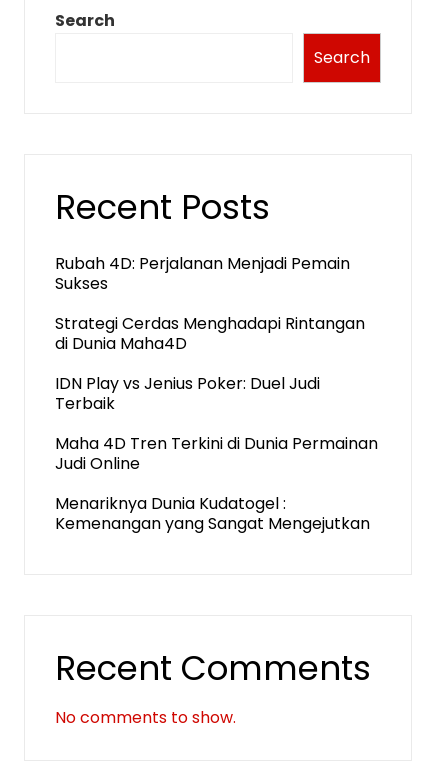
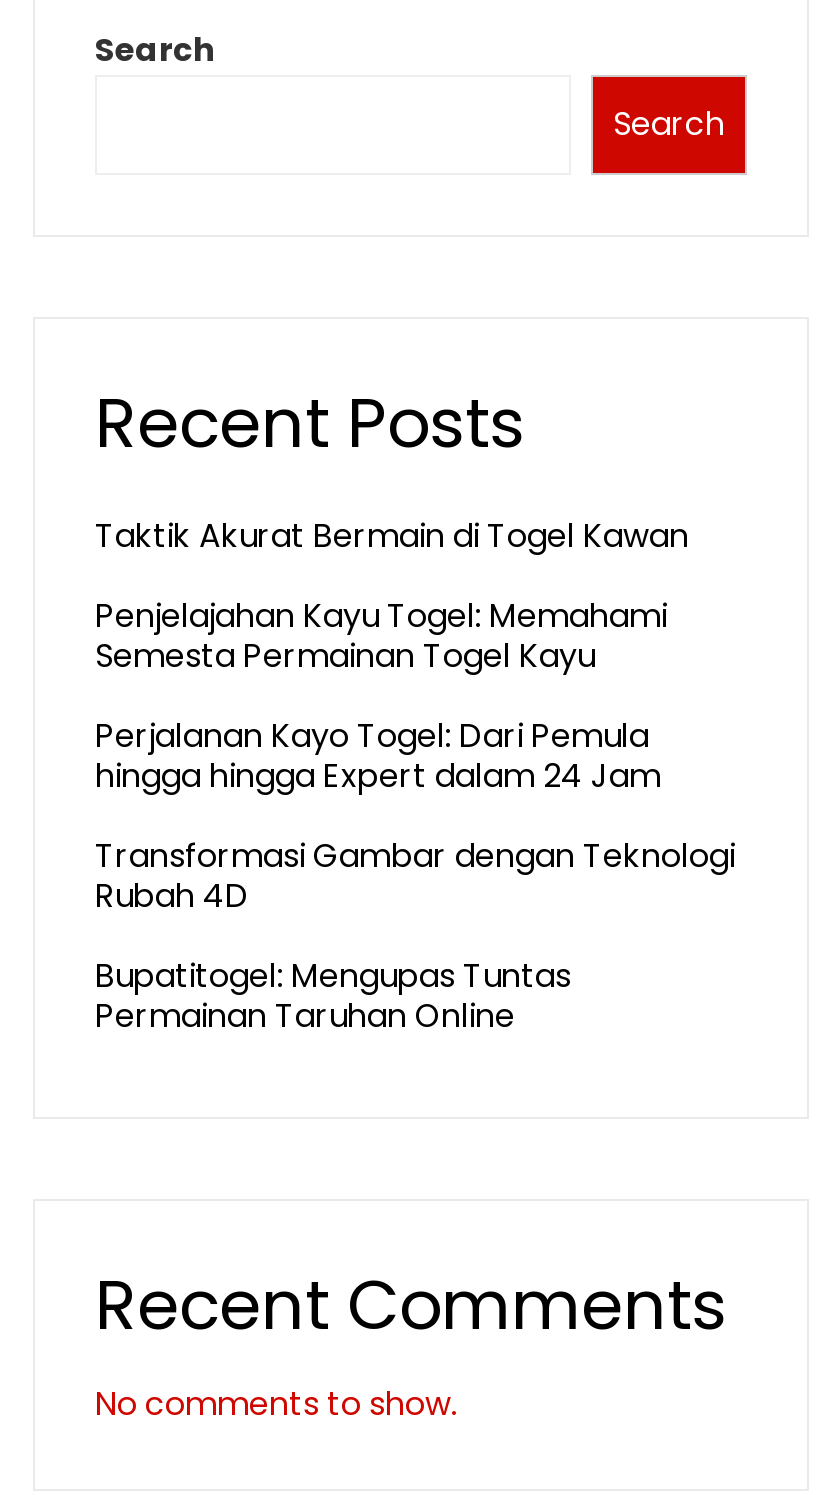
[55,252,350,295] Rubah 4D: Perjalanan Menjadi Pemain | Sukses -> [95,513,689,559] Taktik Akurat Bermain di Togel Kawan
[55,312,365,355] Strategi Cerdas Menghadapi Rintangan | di Dunia Maha4D -> [95,593,667,679] Penjelajahan Kayu Togel: Memahami | Semesta Permainan Togel Kayu
[55,372,320,415] IDN Play vs Jenius Poker: Duel Judi | Terbaik -> [95,713,661,799] Perjalanan Kayo Togel: Dari Pemula | hingga hingga Expert dalam 24 Jam
[55,432,378,475] Maha 4D Tren Terkini di Dunia Permainan | Judi Online -> [95,833,735,919] Transformasi Gambar dengan Teknologi | Rubah 4D
[55,492,370,535] Menariknya Dunia Kudatogel : | Kemenangan yang Sangat Mengejutkan -> [95,953,571,1039] Bupatitogel: Mengupas Tuntas | Permainan Taruhan Online

